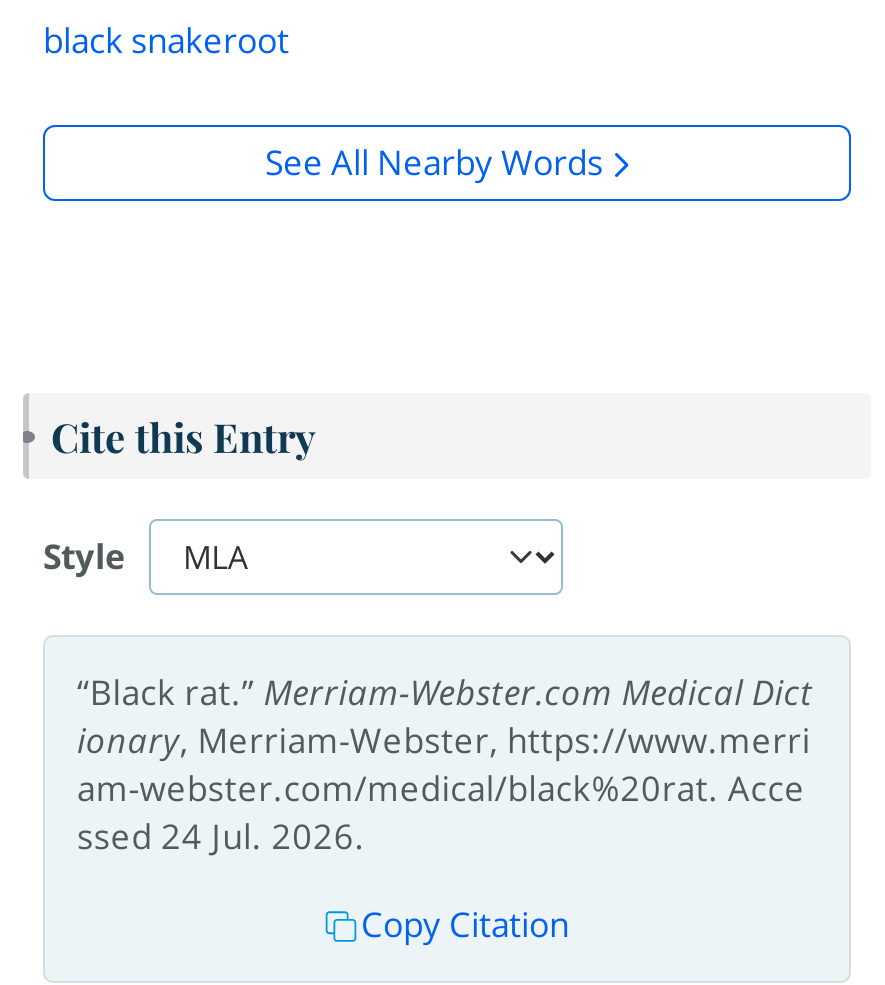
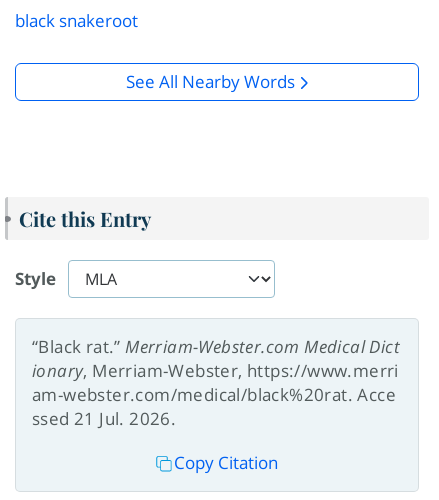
[77,813,365,859] ssed 24 Jul. 2026. -> [32,407,176,430] ssed 21 Jul. 2026.

